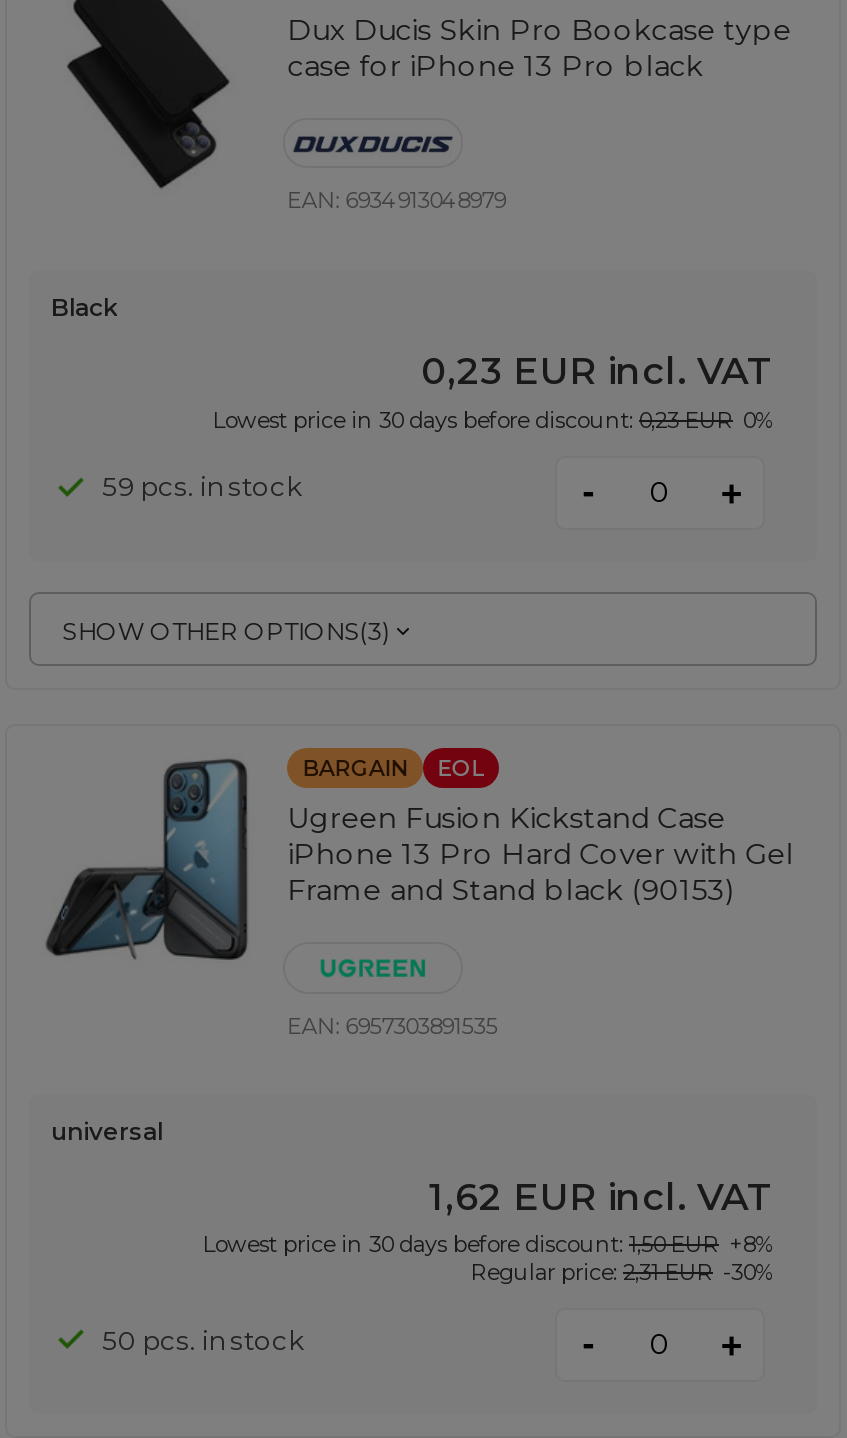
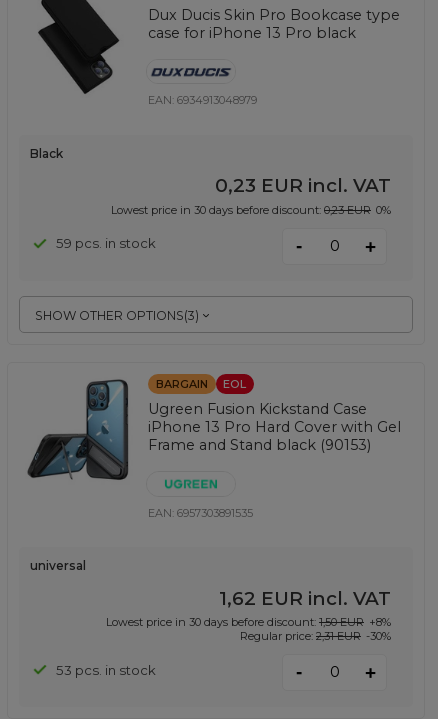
[102,1323,304,1355] 50 pcs. in stock -> [55,661,155,677] 53 pcs. in stock

